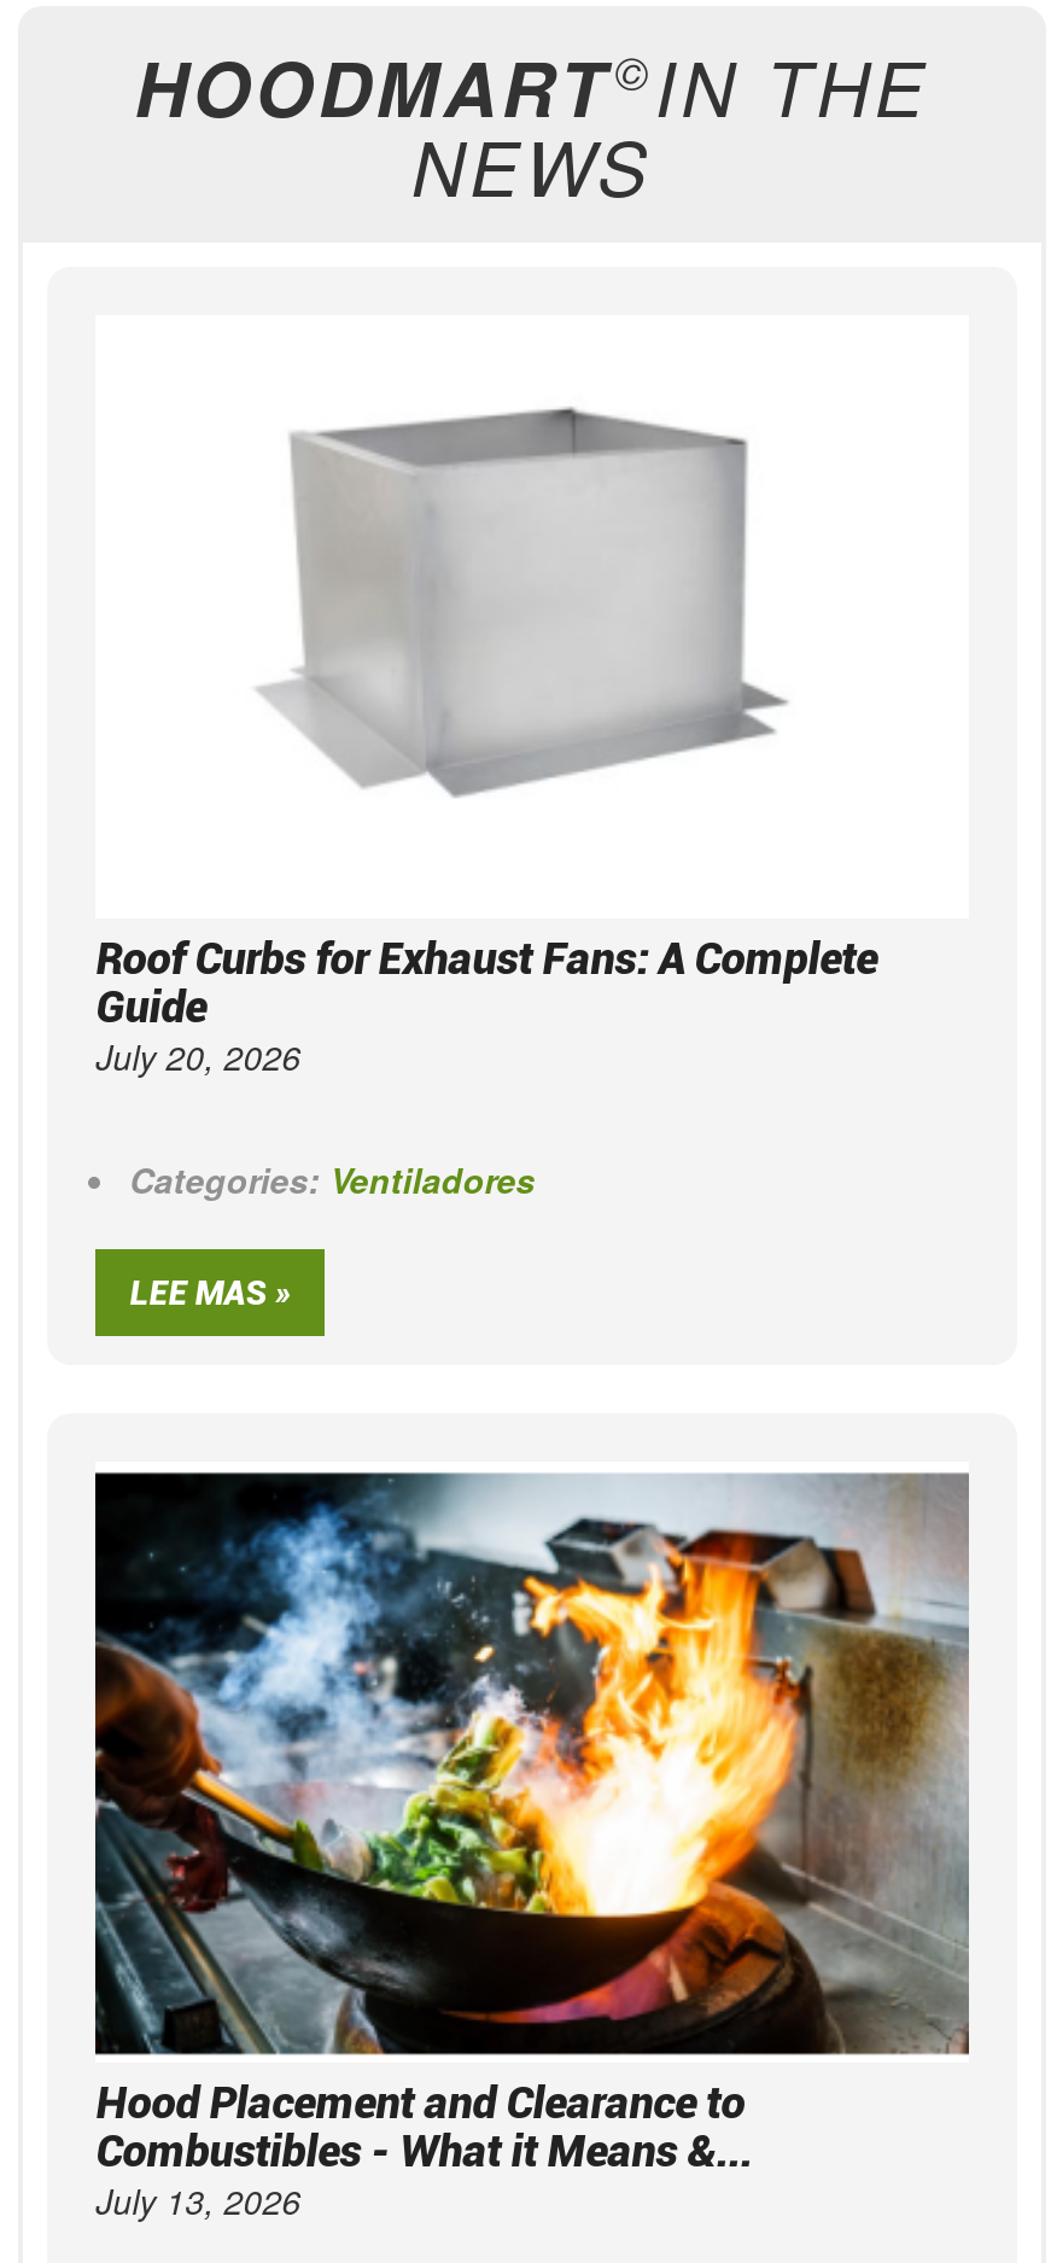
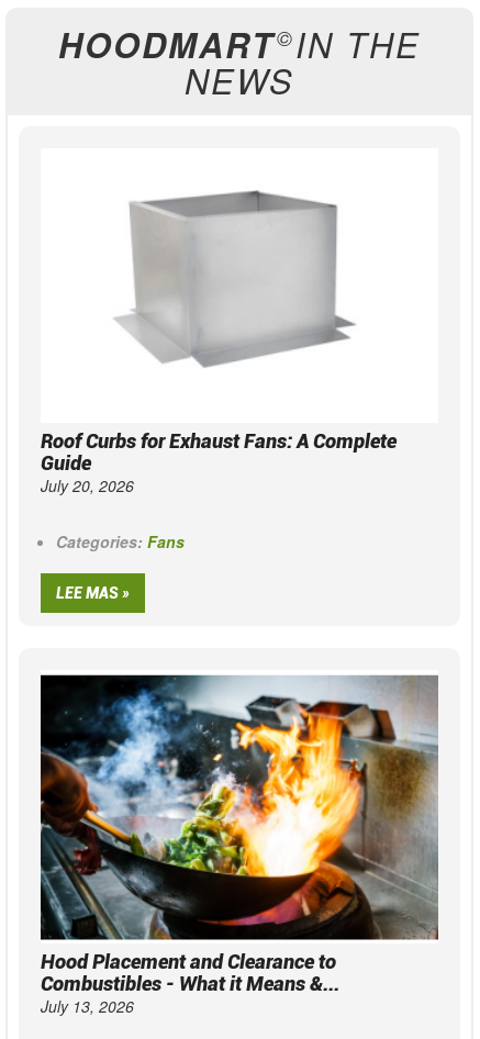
[130,1156,535,1204] Categories: Ventiladores -> [56,531,185,553] Categories: Fans

